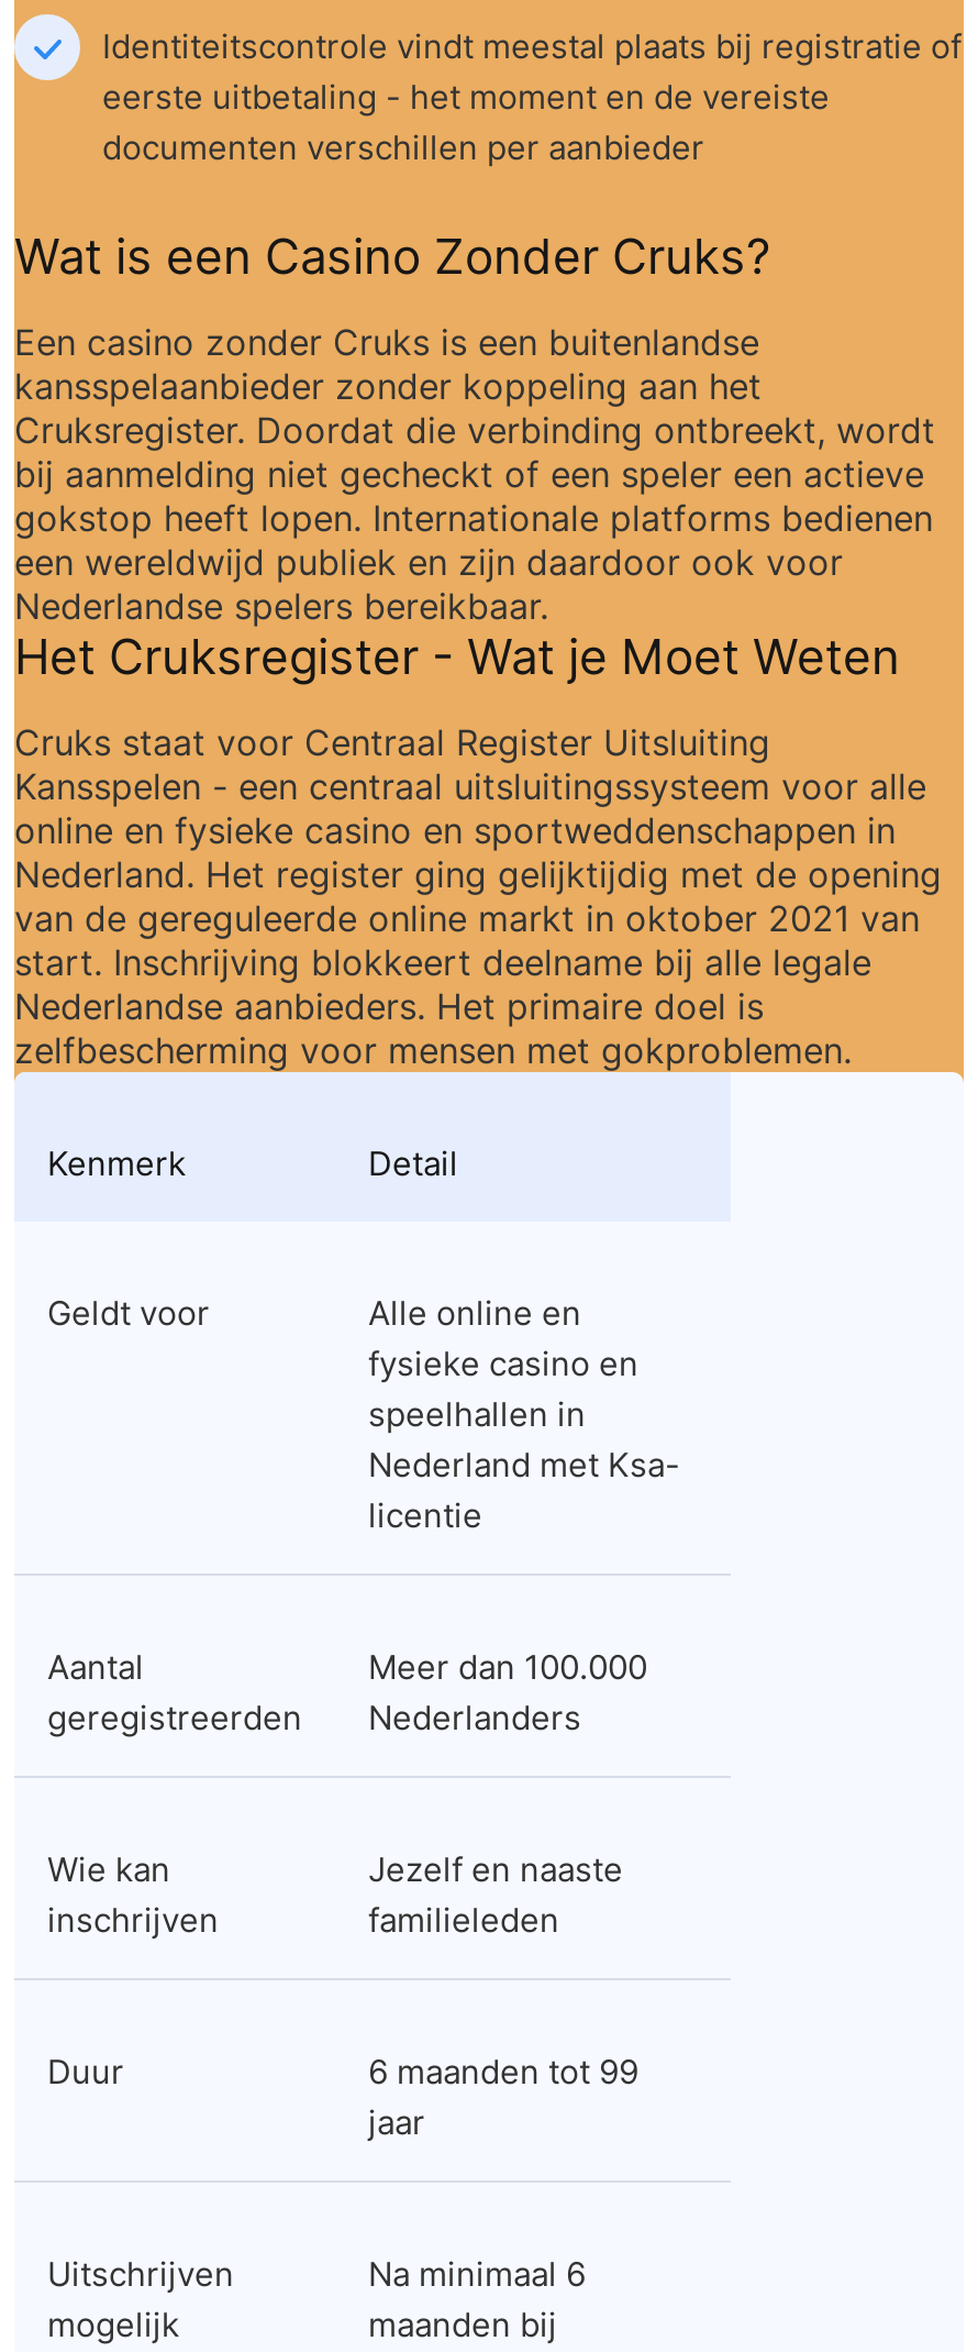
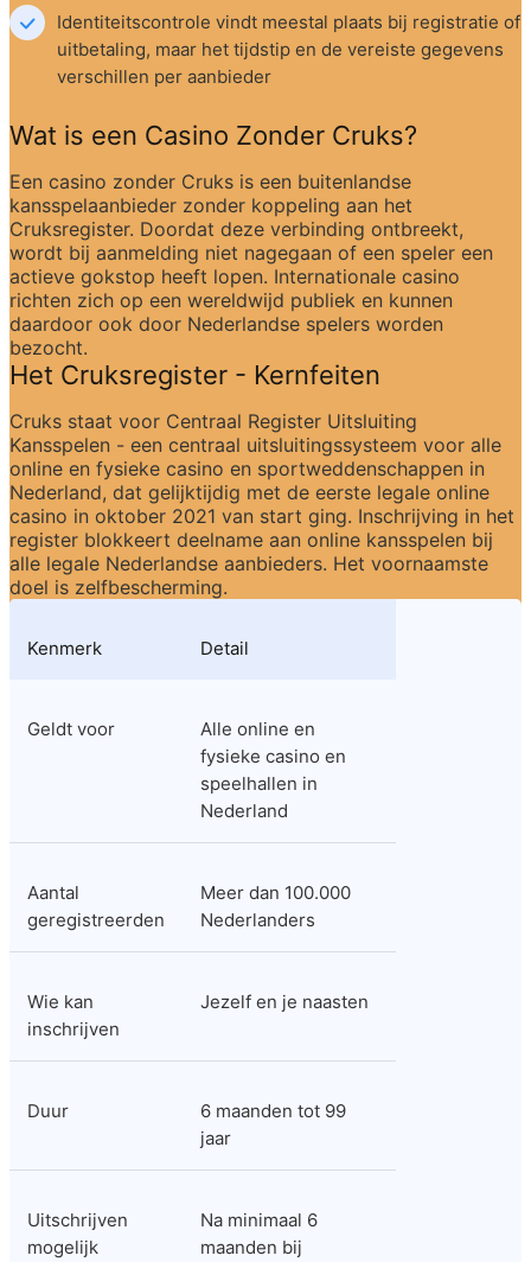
[102,76,830,168] eerste uitbetaling - het moment en de vereiste | documenten verschillen per aanbieder -> [57,38,504,88] uitbetaling, maar het tijdstip en de vereiste gegevens | verschillen per aanbieder
[14,408,935,685] Cruksregister. Doordat die verbinding ontbreekt, wordt | bij aanmelding niet gecheckt of een speler een actieve | gokstop heeft lopen. Internationale platforms bedienen | een wereldwijd publiek en zijn daardoor ook voor | Nederlandse spelers bereikbaar. | Het Cruksregister - Wat je Moet Weten -> [9,217,493,390] Cruksregister. Doordat deze verbinding ontbreekt, | wordt bij aanmelding niet nagegaan of een speler een | actieve gokstop heeft lopen. Internationale casino | richten zich op een wereldwijd publiek en kunnen | daardoor ook door Nederlandse spelers worden | bezocht. | Het Cruksregister - Kernfeiten
moved [14,720,926,852] -> [9,409,501,480]: Cruks staat voor Centraal Register Uitsluiting | Kansspelen - een centraal uitsluitingssysteem voor alle | online en fysieke casino en sportweddenschappen in
[14,852,942,1072] Nederland. Het register ging gelijktijdig met de opening | van de gereguleerde online markt in oktober 2021 van | start. Inschrijving blokkeert deelname bij alle legale | Nederlandse aanbieders. Het primaire doel is | zelfbescherming voor mensen met gokproblemen. -> [9,480,514,599] Nederland, dat gelijktijdig met de eerste legale online | casino in oktober 2021 van start ging. Inschrijving in het | register blokkeert deelname aan online kansspelen bij | alle legale Nederlandse aanbieders. Het voornaamste | doel is zelfbescherming.
moved [47,1142,638,1435] -> [27,637,346,795]: Kenmerk | Detail | Geldt voor | Alle online en | fysieke casino en | speelhallen in
[368,1444,680,1536] Nederland met Ksa- | licentie -> [200,799,288,822] Nederland
[368,1848,623,1941] Jezelf en naaste | familieleden -> [200,990,369,1013] Jezelf en je naasten

